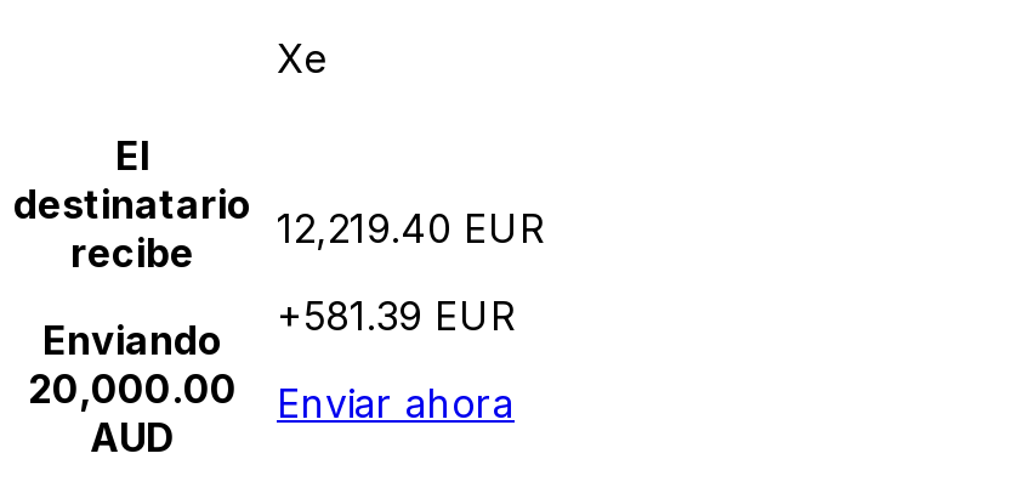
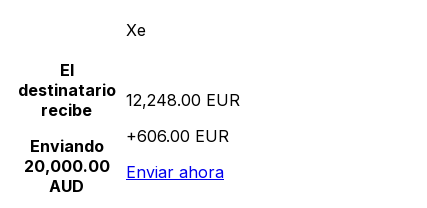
[13,179,546,276] destinatario recibe 12,219.40 EUR -> [17,80,240,120] destinatario recibe 12,248.00 EUR
[42,290,517,363] Enviando +581.39 EUR -> [29,126,229,156] Enviando +606.00 EUR

